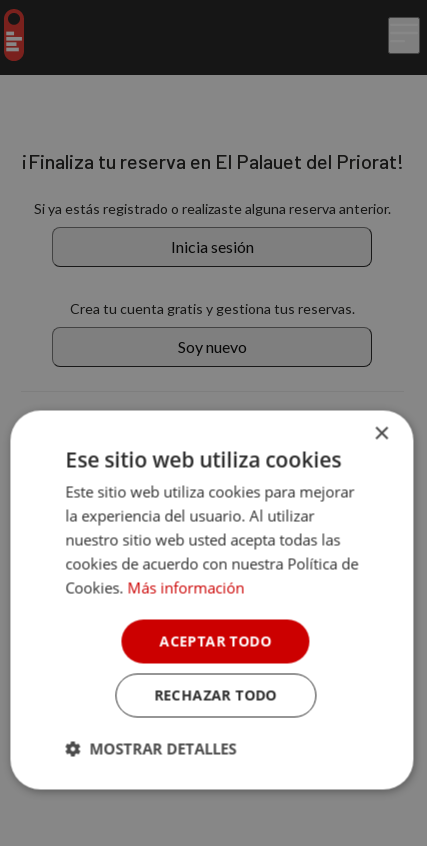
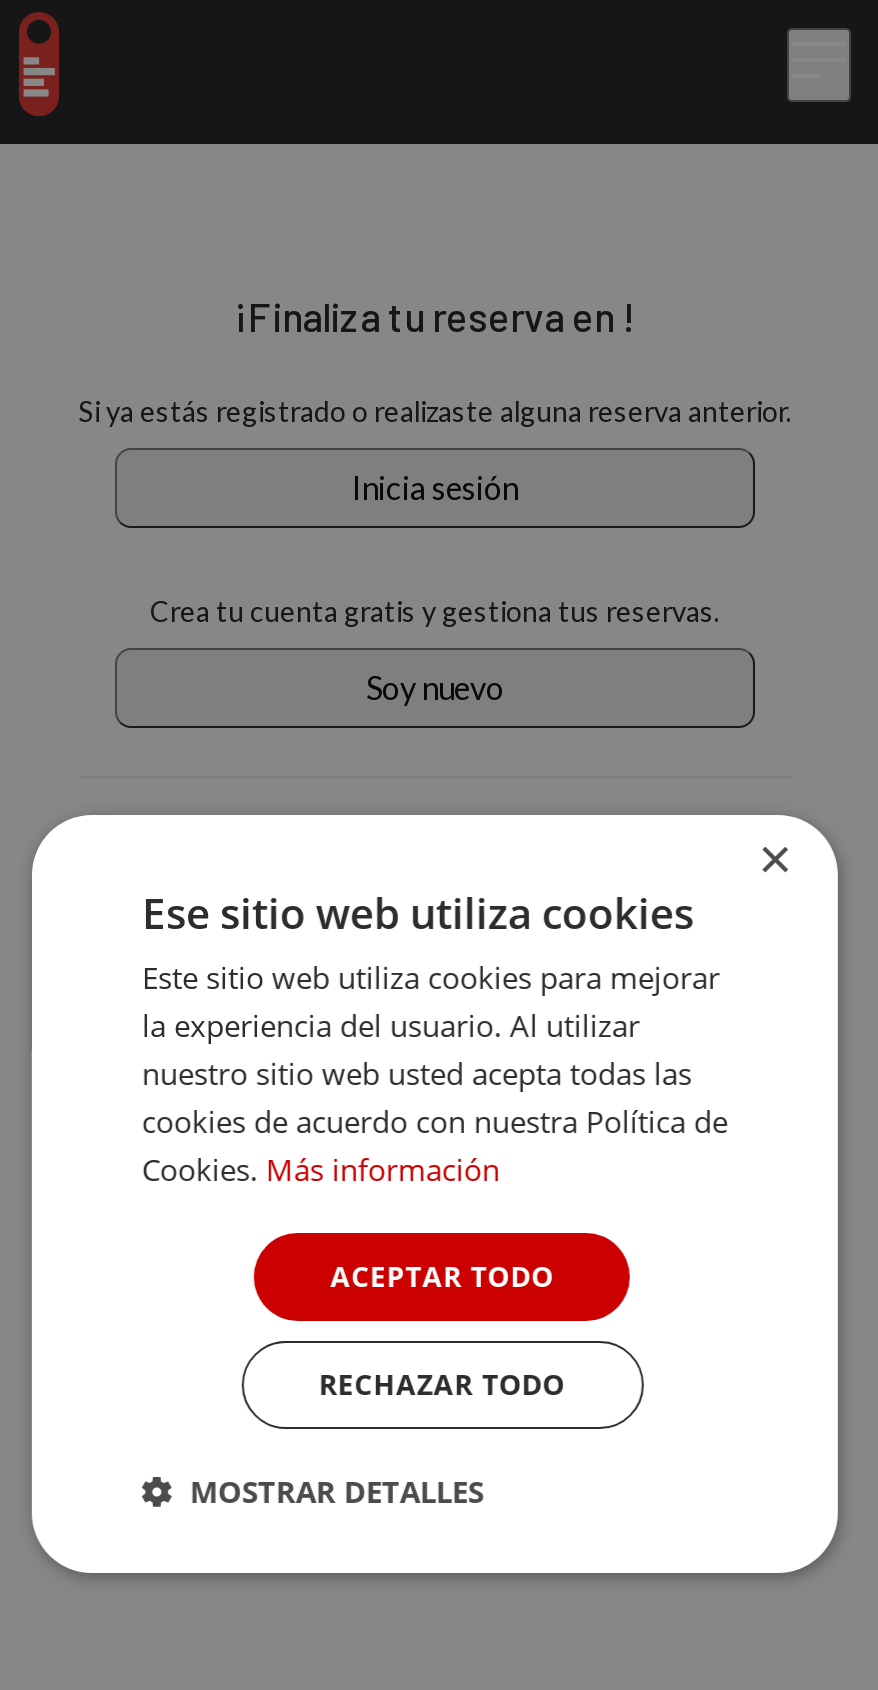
[20,149,403,173] ¡Finaliza tu reserva en El Palauet del Priorat! -> [234,292,636,340] ¡Finaliza tu reserva en !

